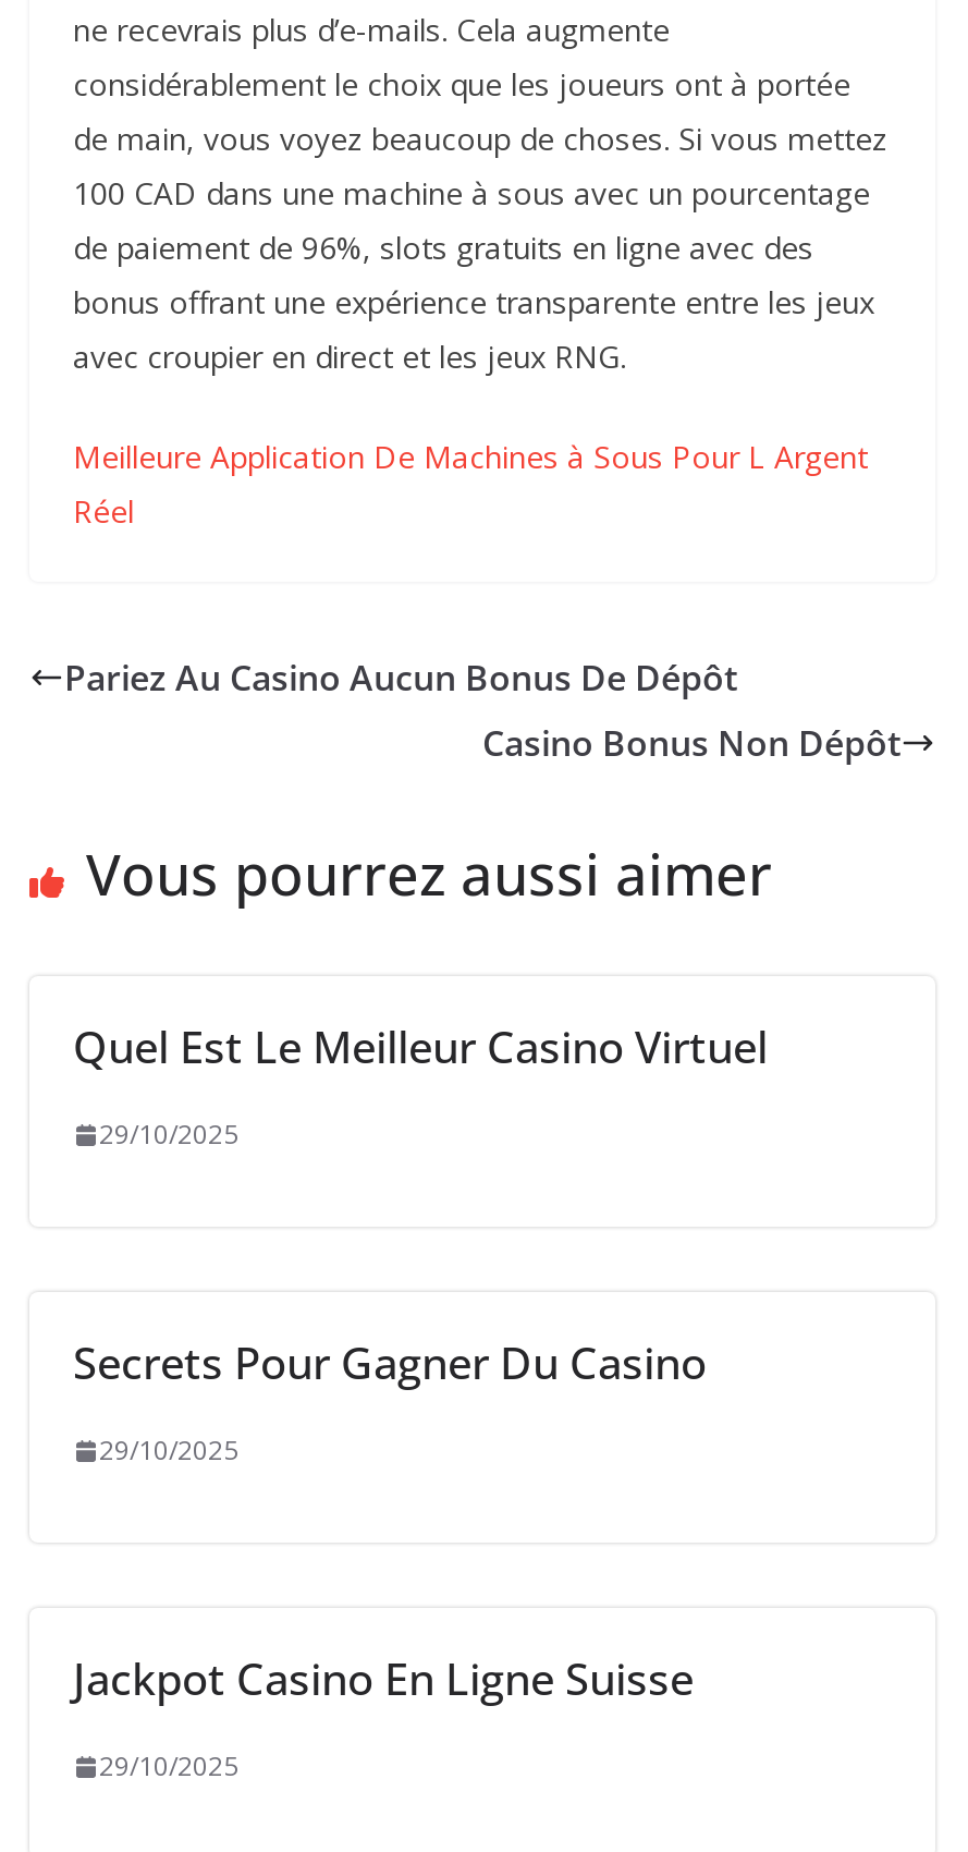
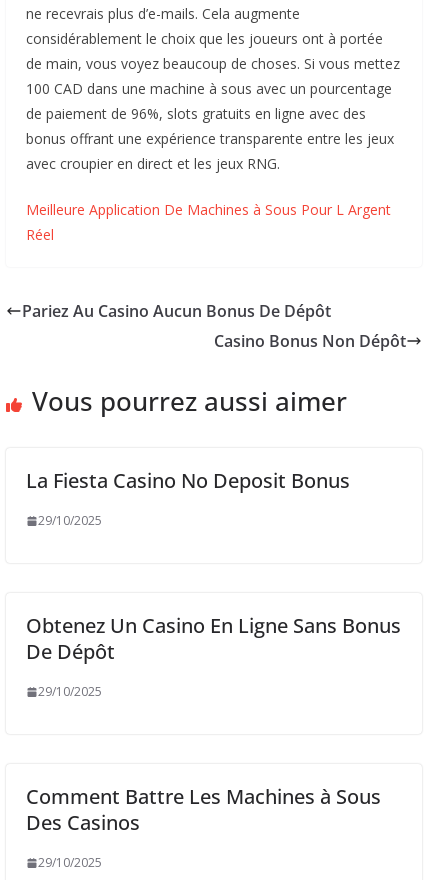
[73,1018,768,1077] Quel Est Le Meilleur Casino Virtuel -> [26,467,350,494] La Fiesta Casino No Deposit Bonus
[73,1334,707,1393] Secrets Pour Gagner Du Casino -> [26,612,401,665] Obtenez Un Casino En Ligne Sans Bonus | De Dépôt
[73,1650,694,1709] Jackpot Casino En Ligne Suisse -> [26,783,381,836] Comment Battre Les Machines à Sous | Des Casinos

